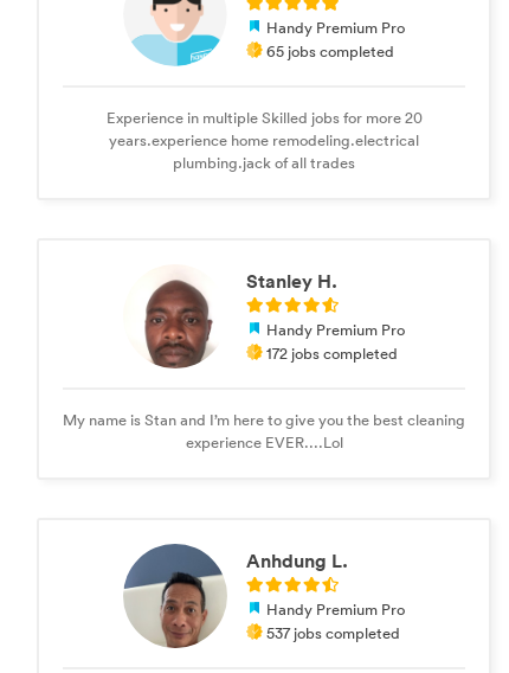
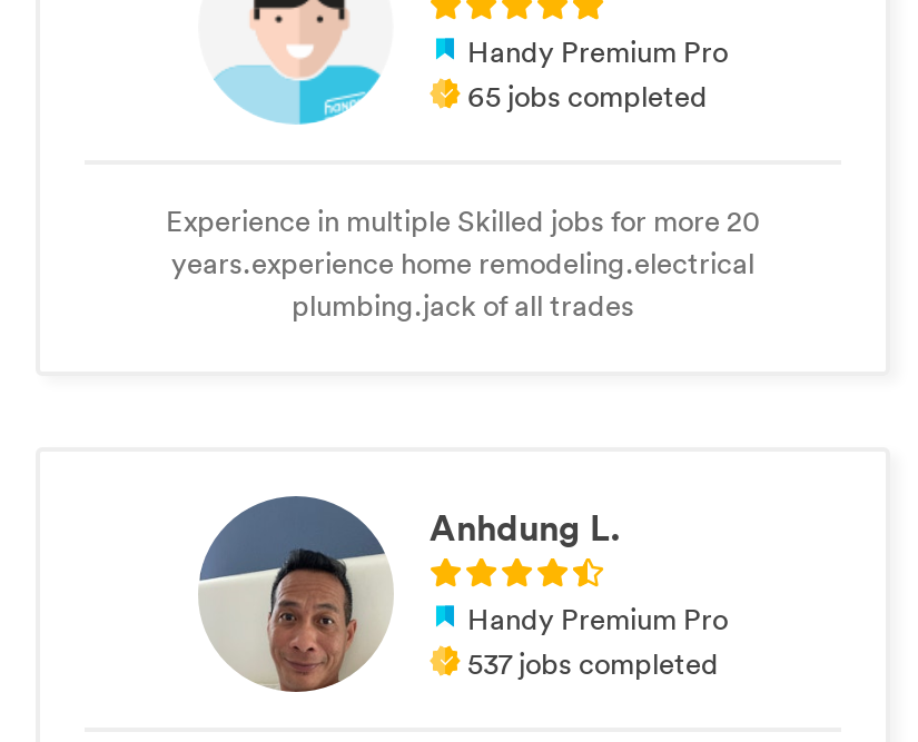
[63,264,465,452] [image] | Stanley H. | Handy Premium Pro | 172 jobs completed | My name is Stan and I’m here to give you the best cleaning | experience EVER....Lol -> none

